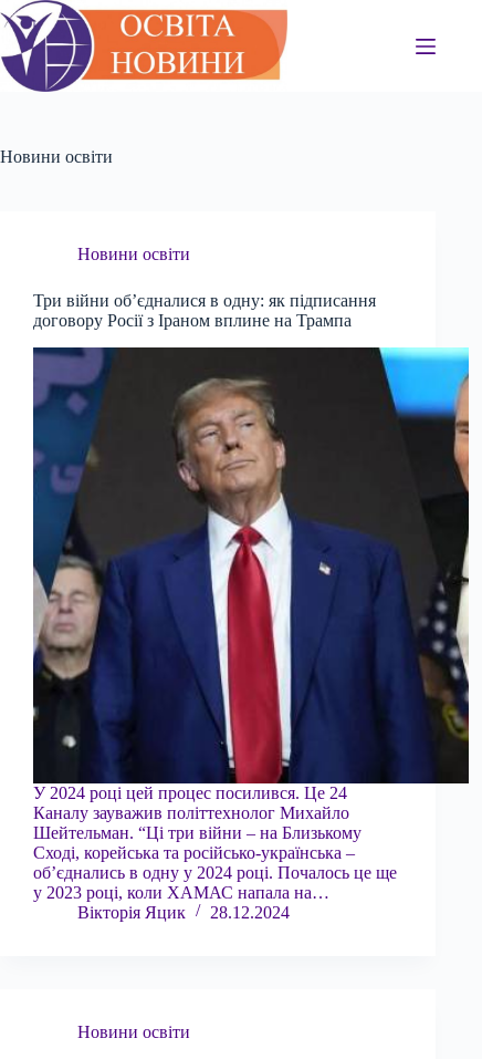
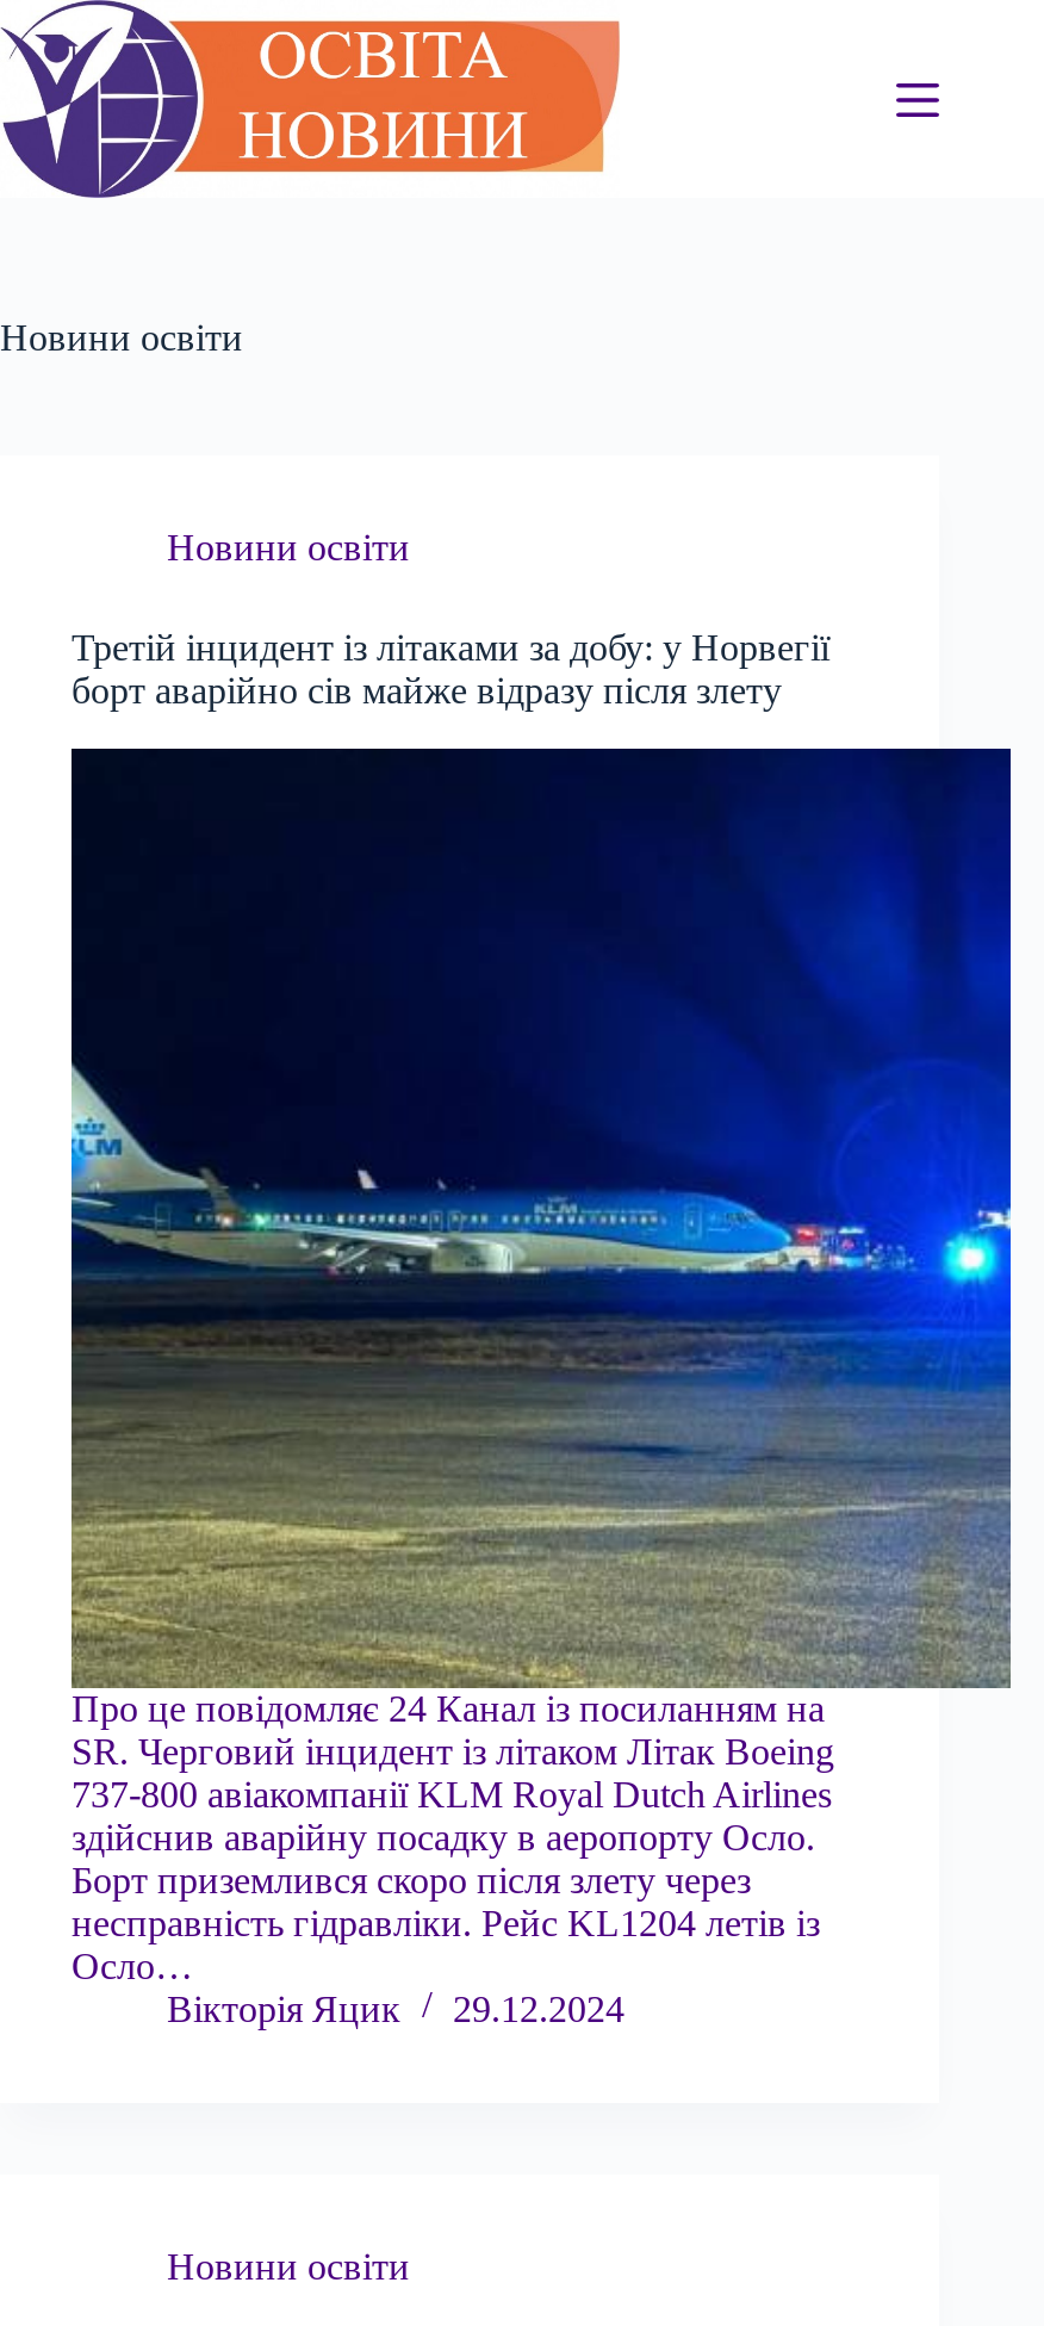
[33,291,376,330] Три війни об’єдналися в одну: як підписання | договору Росії з Іраном вплине на Трампа -> [72,627,829,711] Третій інцидент із літаками за добу: у Норвегії | борт аварійно сів майже відразу після злету
[32,347,470,902] [image] | У 2024 році цей процес посилився. Це 24 | Каналу зауважив політтехнолог Михайло | Шейтельман. “Ці три війни – на Близькому | Сході, корейська та російсько-українська – | об’єднались в одну у 2024 році. Почалось це ще | у 2023 році, коли ХАМАС напала на… -> [69,746,1013,1986] [image] | Про це повідомляє 24 Канал із посиланням на | SR. Черговий інцидент із літаком Літак Boeing | 737-800 авіакомпанії KLM Royal Dutch Airlines | здійснив аварійну посадку в аеропорту Осло. | Борт приземлився скоро після злету через | несправність гідравліки. Рейс KL1204 летів із | Осло…
[77,903,290,922] Вікторія Яцик 28.12.2024 -> [167,1989,624,2029] Вікторія Яцик 29.12.2024

